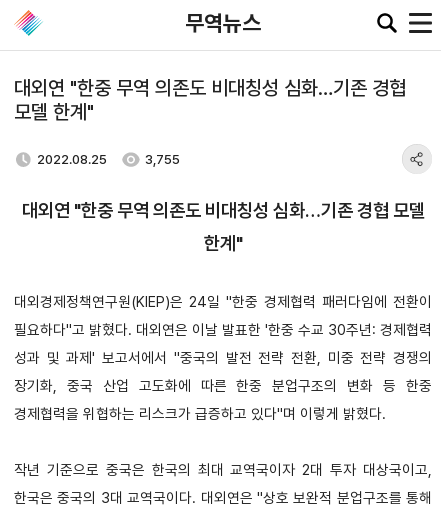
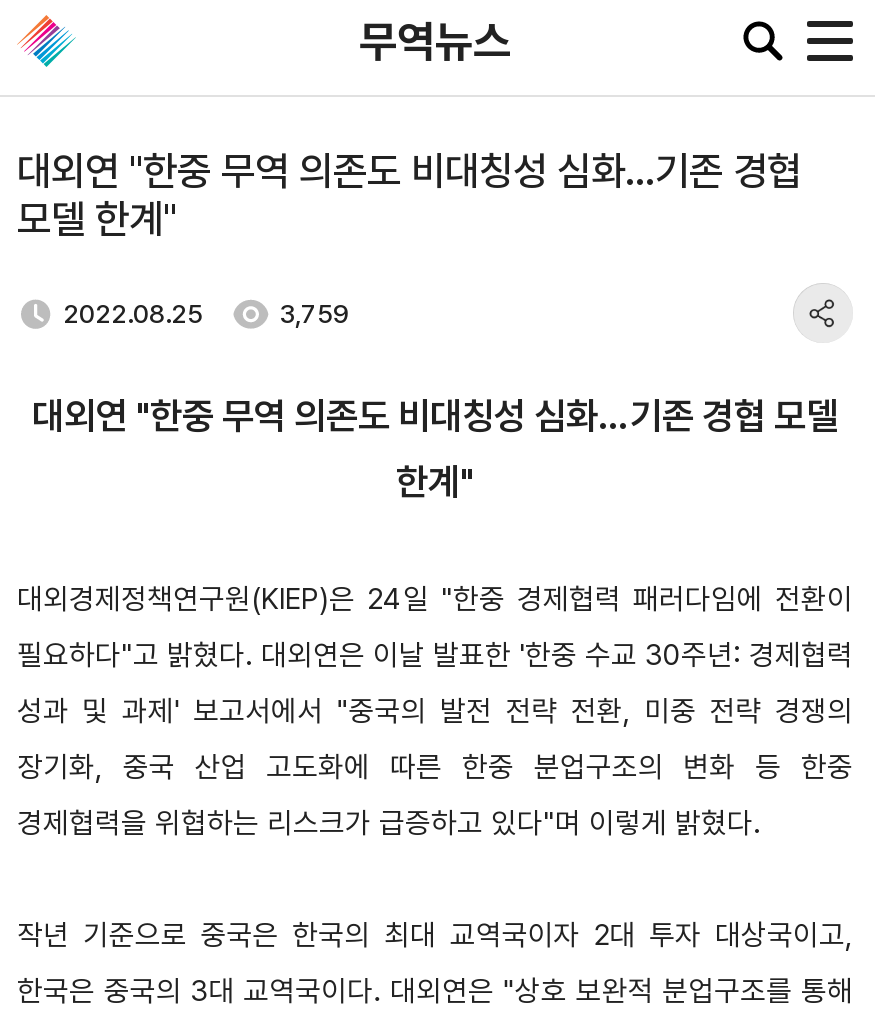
[145,151,180,166] 3,755 -> [279,298,349,328] 3,759

